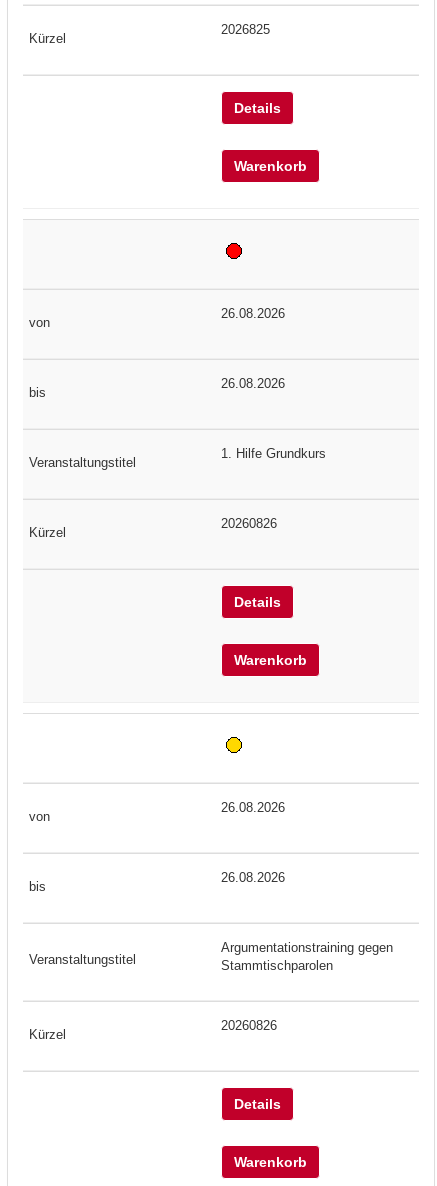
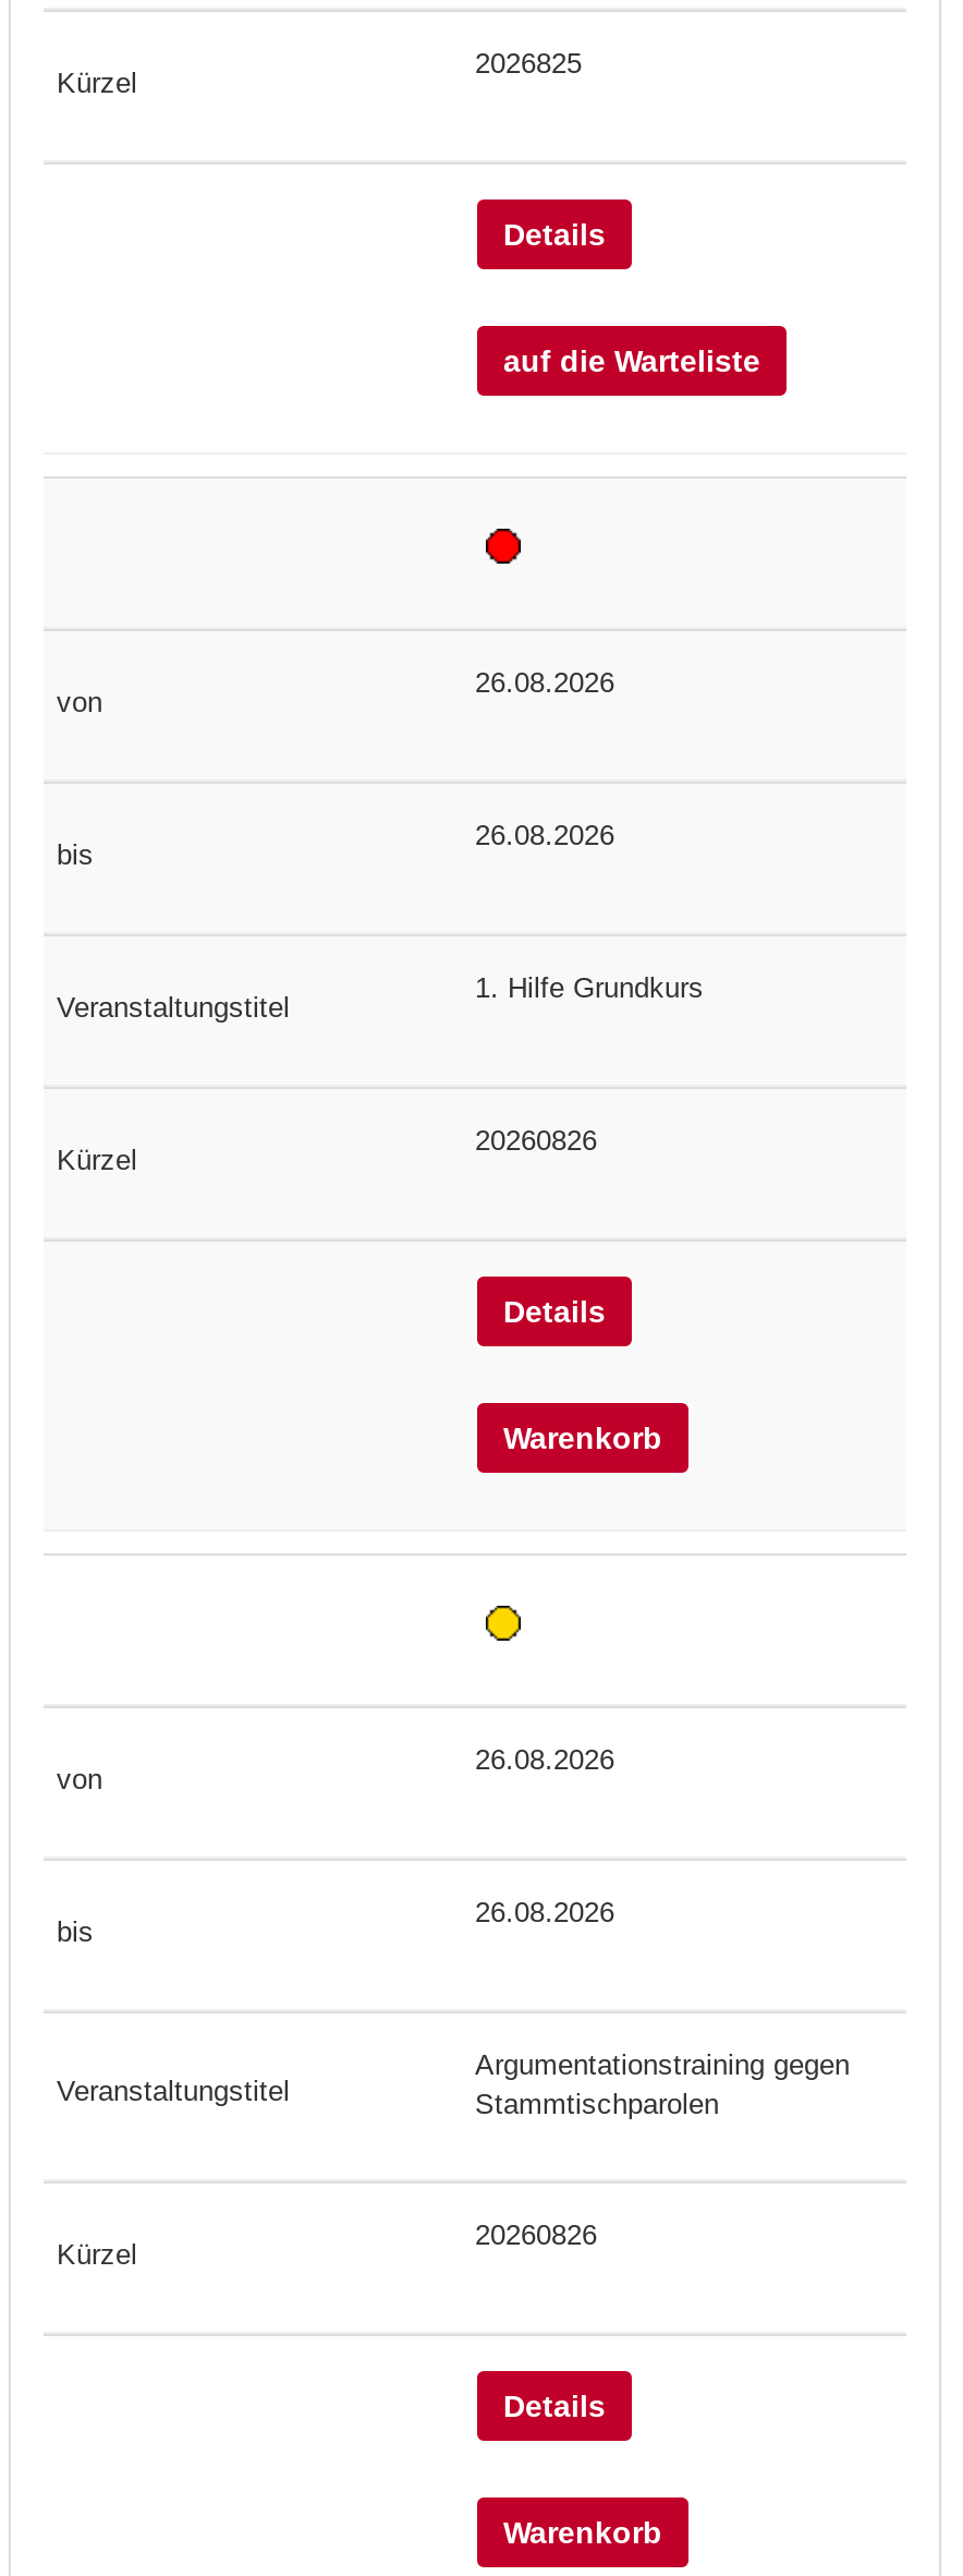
[234,158,307,174] Warenkorb -> [503,344,760,379] auf die Warteliste

